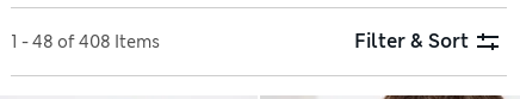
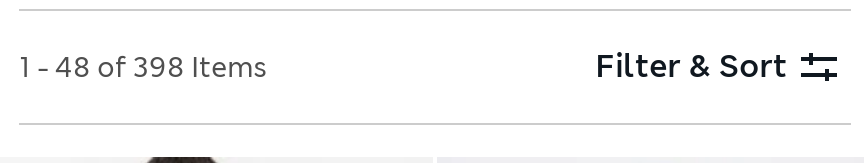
[11,30,160,52] 1 - 48 of 408 Items -> [19,48,267,84] 1 - 48 of 398 Items

